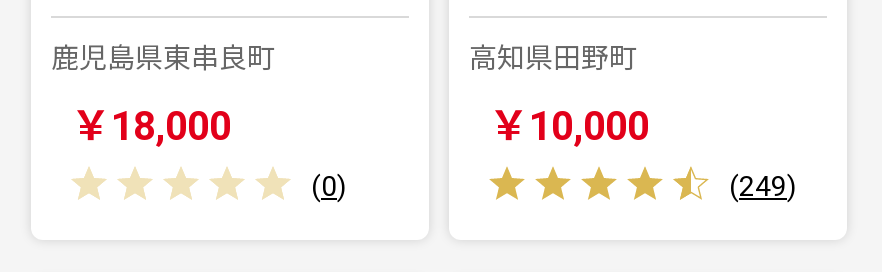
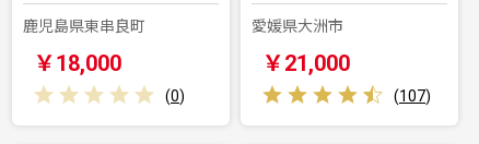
[469,42,637,74] 高知県田野町 -> [252,18,343,35] 愛媛県大洲市
[489,102,797,202] ￥10,000 | (249) -> [262,51,431,105] ￥21,000 | (107)

